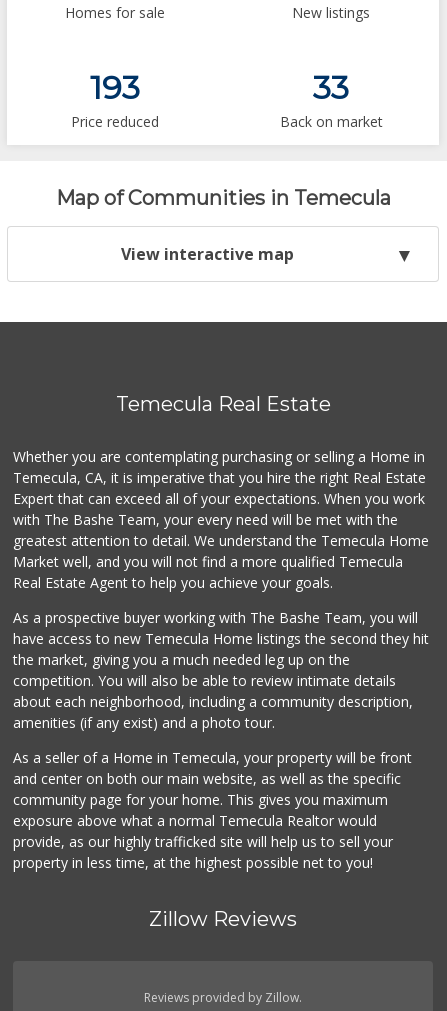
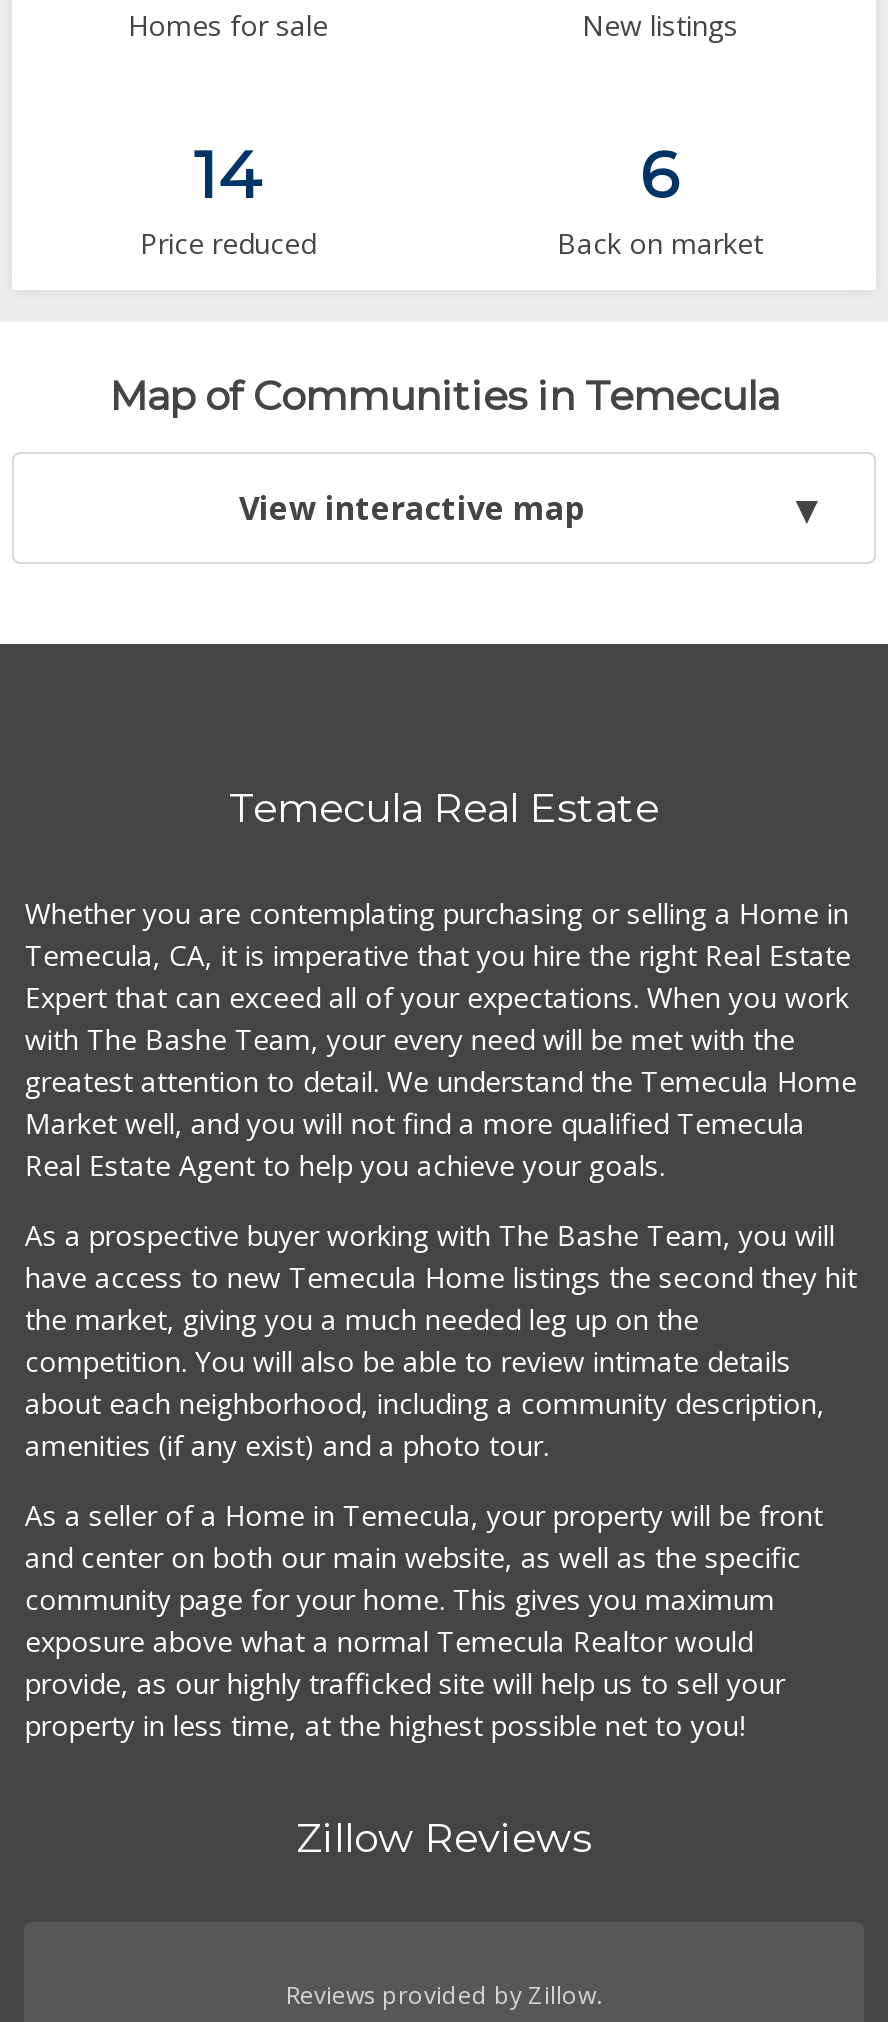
[90,68,140,107] 193 -> [194,136,262,214] 14
[313,68,349,107] 33 -> [640,136,680,214] 6

